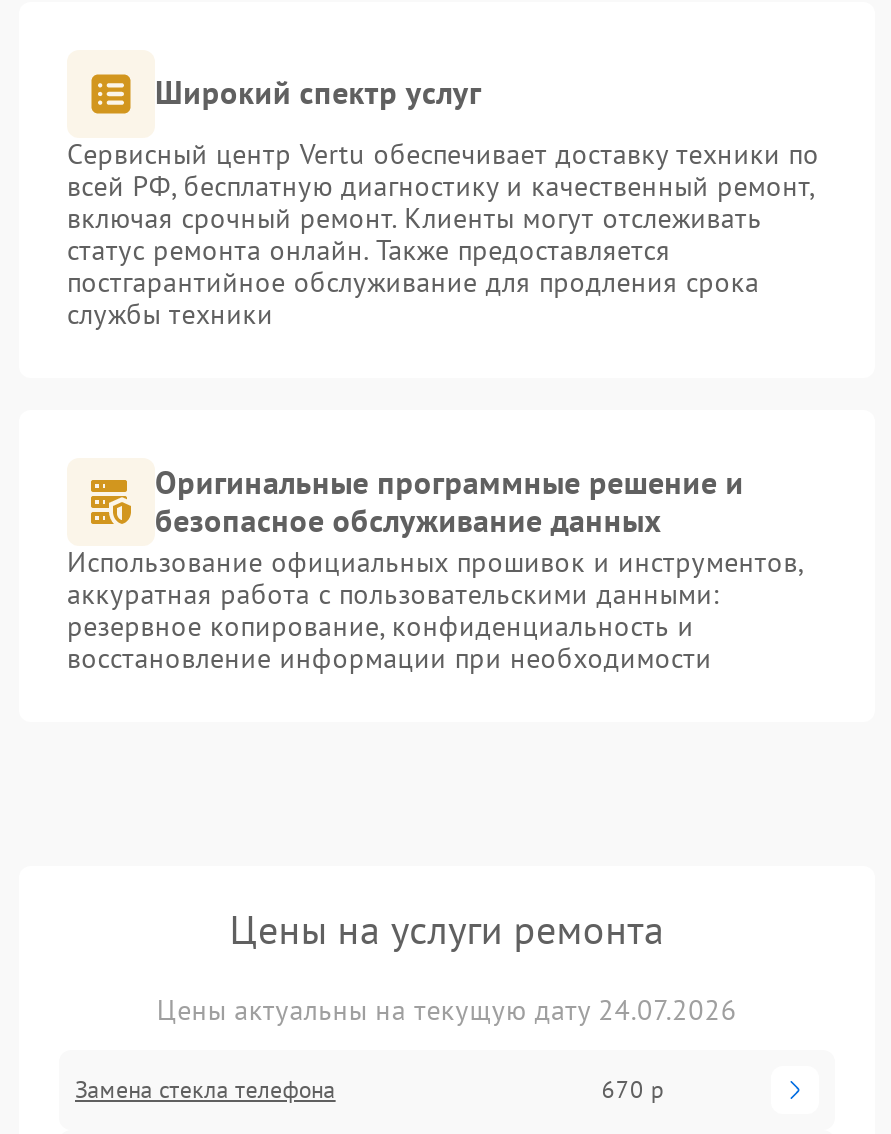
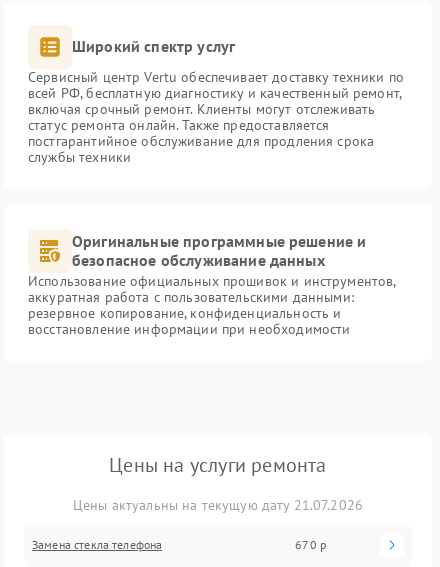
[157,991,737,1027] Цены актуальны на текущую дату 24.07.2026 -> [73,496,363,514] Цены актуальны на текущую дату 21.07.2026

